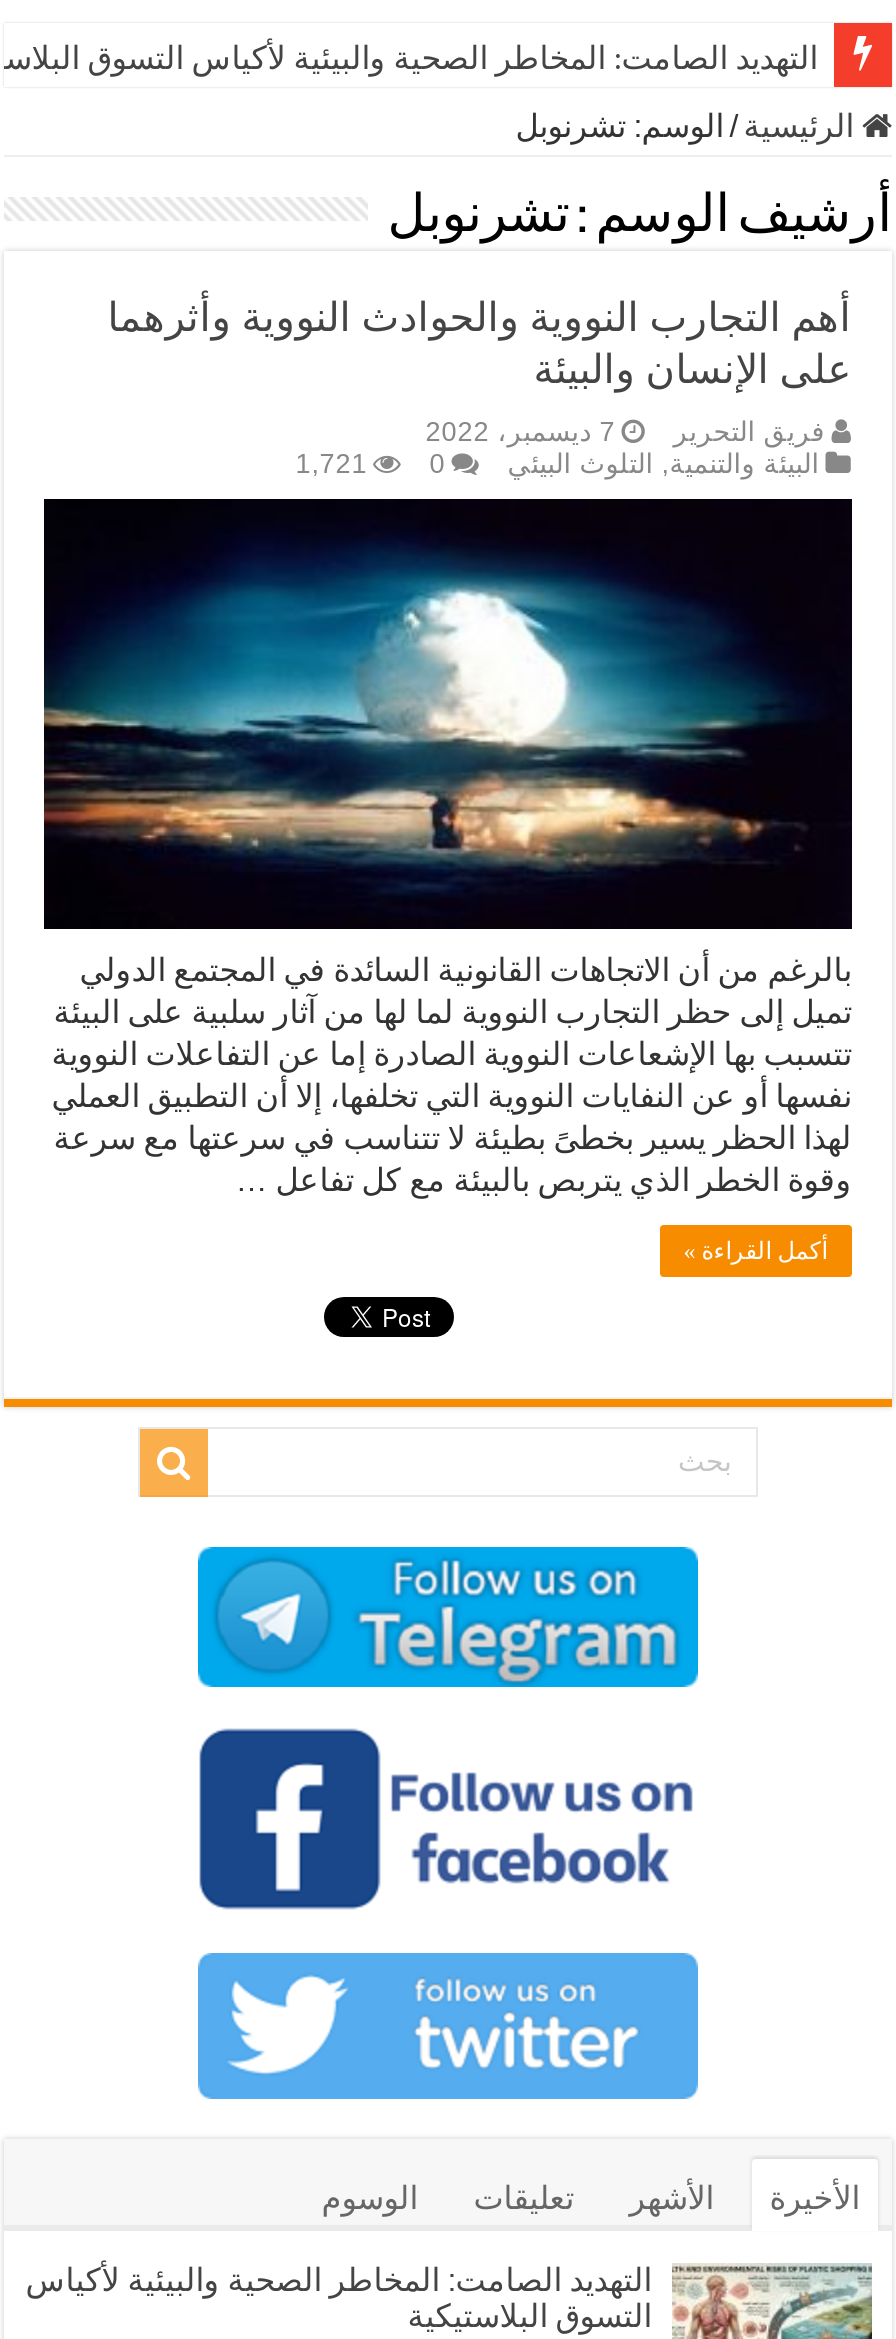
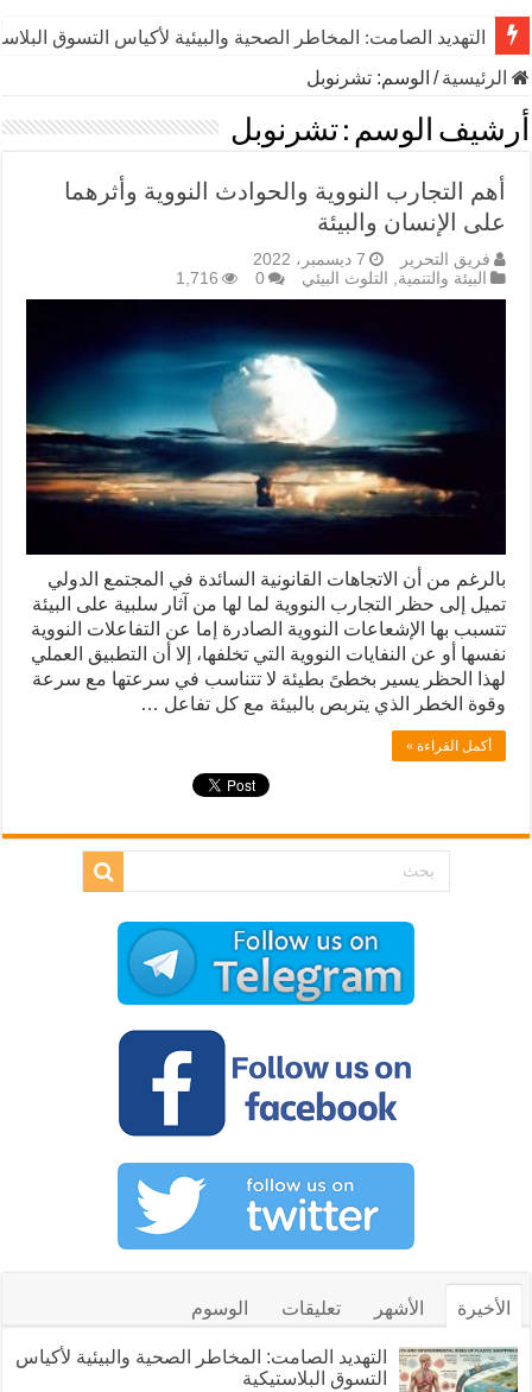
[298,449,370,479] 1,721 -> [177,270,219,287] 1,716

